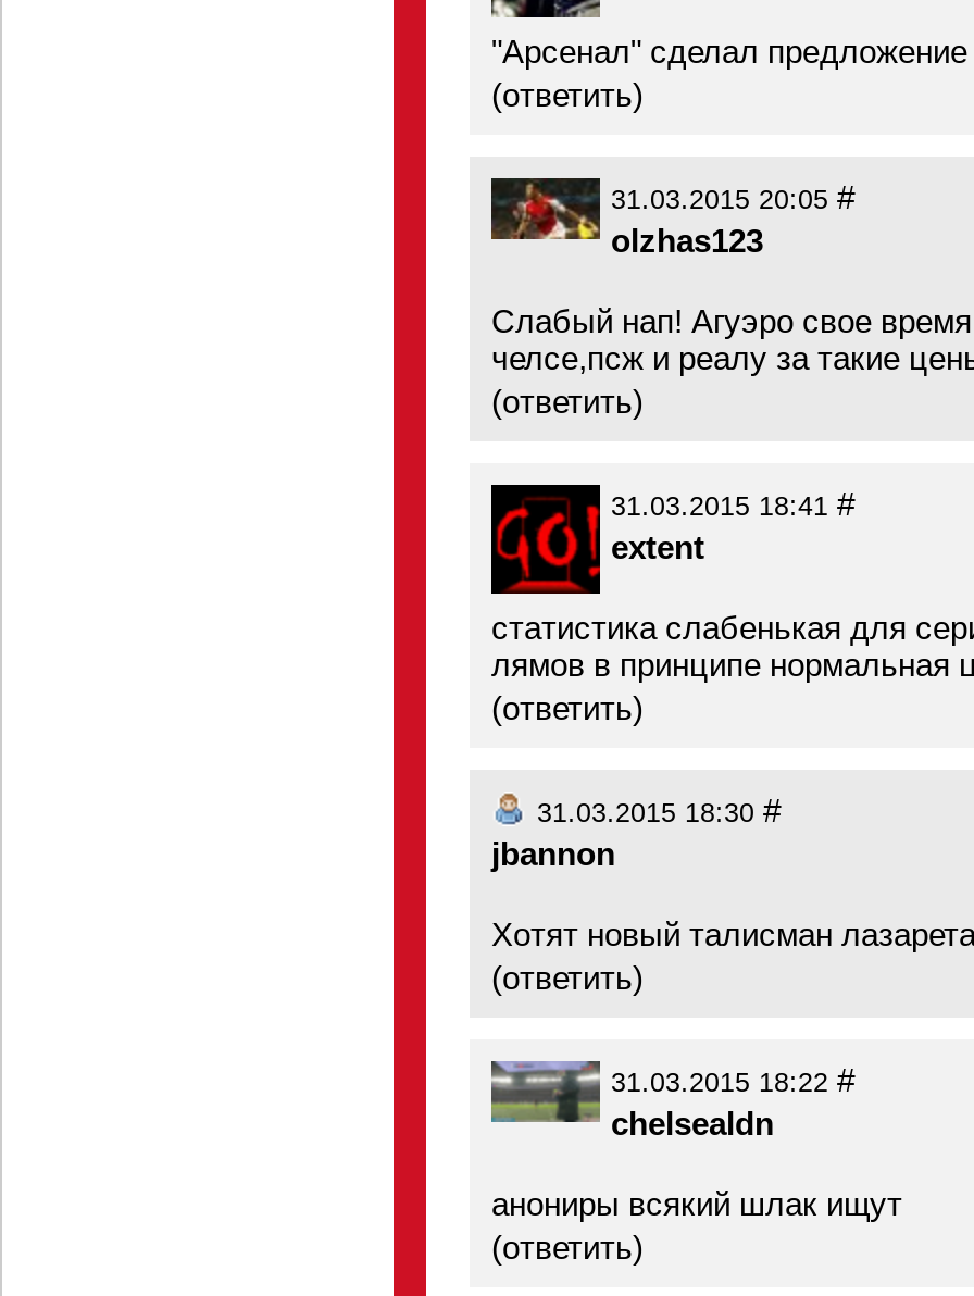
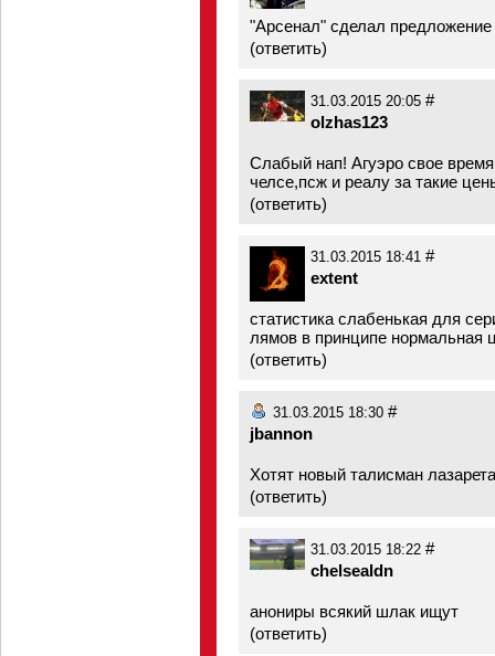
[496,496,602,594] [image] -> [252,255,305,301] [image]

